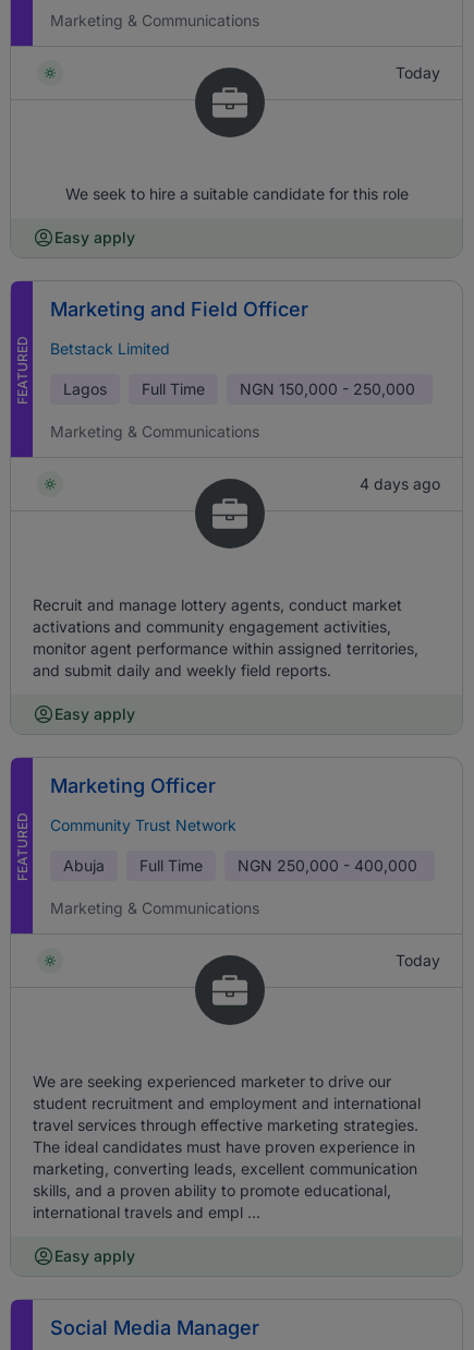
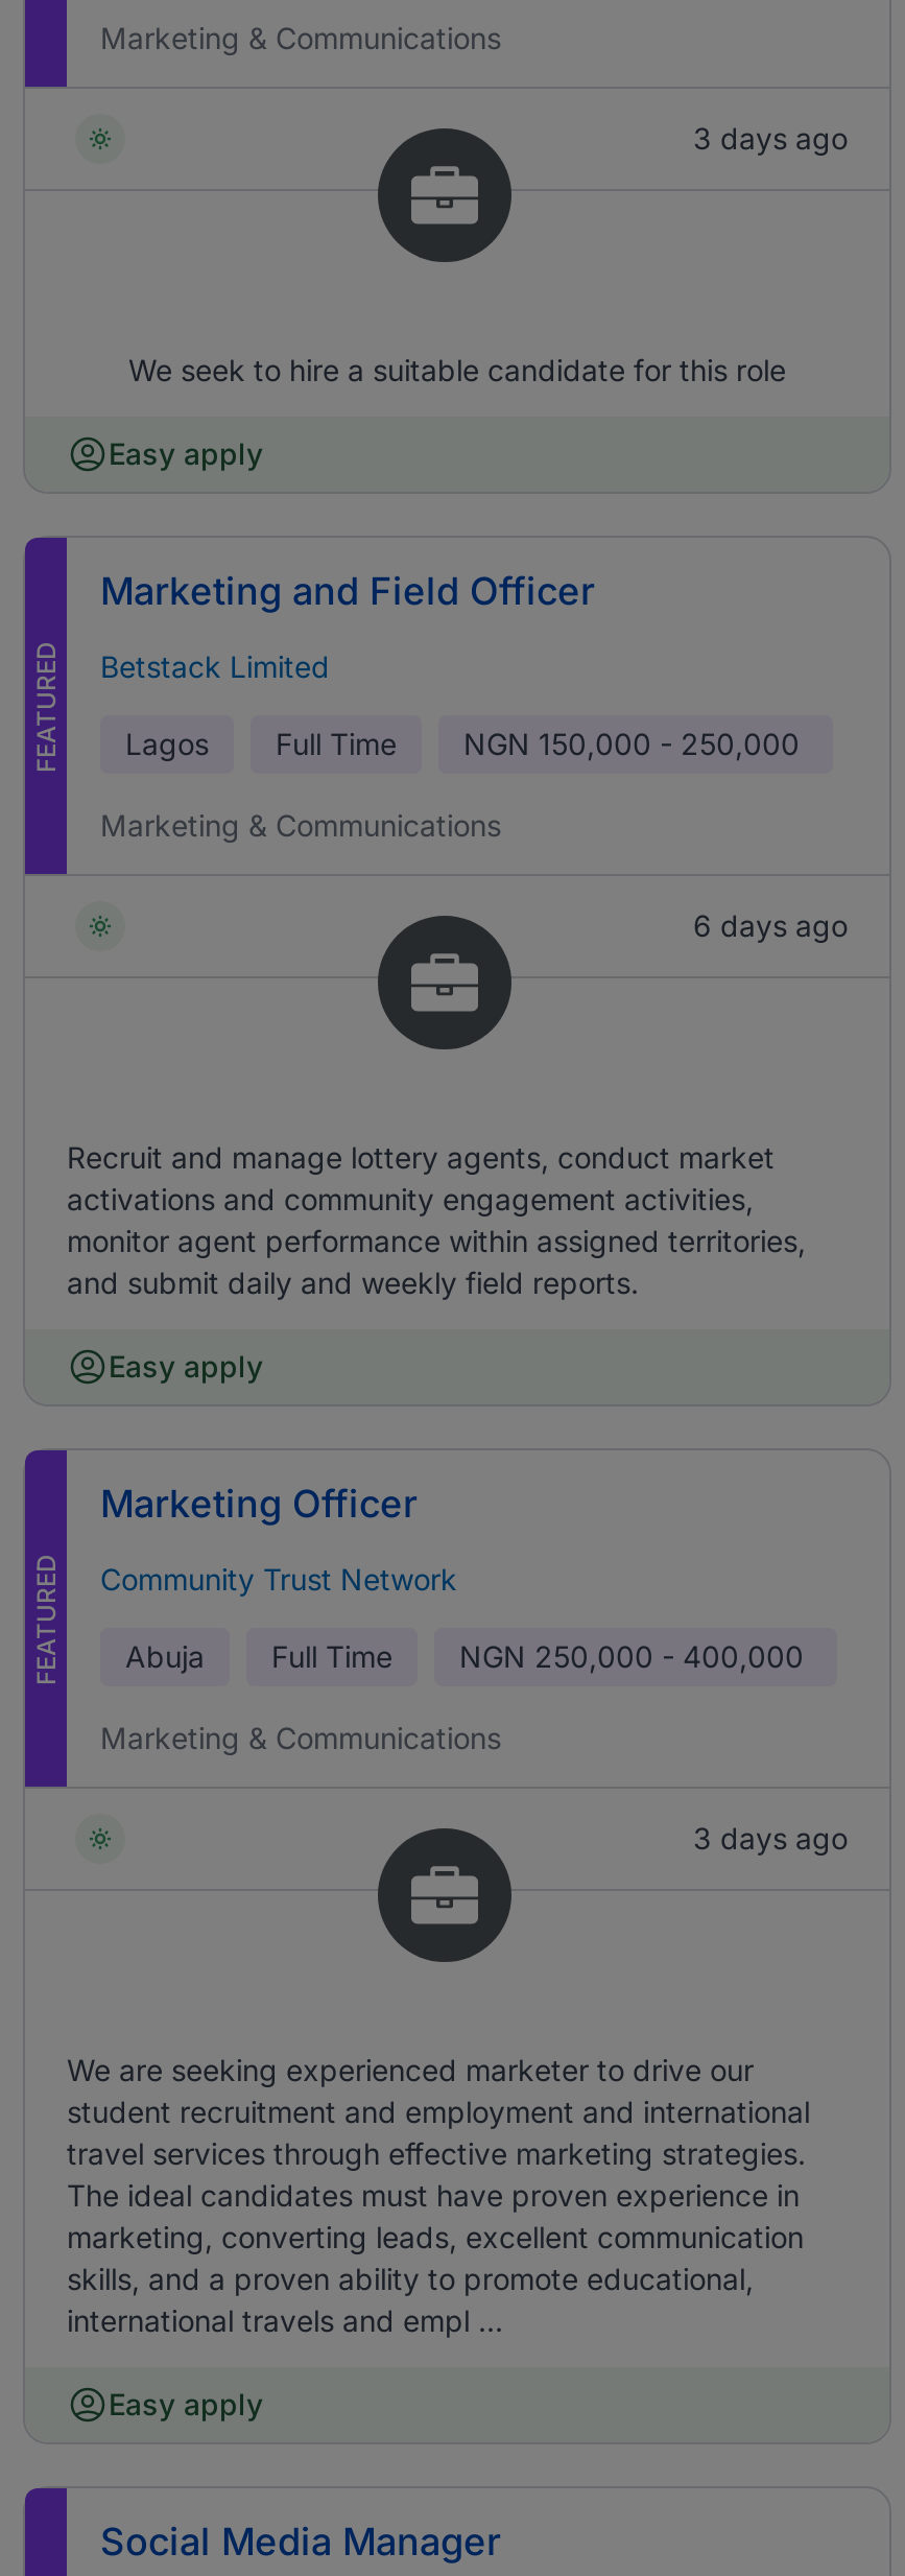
[396,63,440,82] Today -> [693,120,848,156] 3 days ago
[360,474,440,493] 4 days ago -> [693,907,848,943] 6 days ago
[396,951,440,969] Today -> [693,1820,848,1856] 3 days ago

